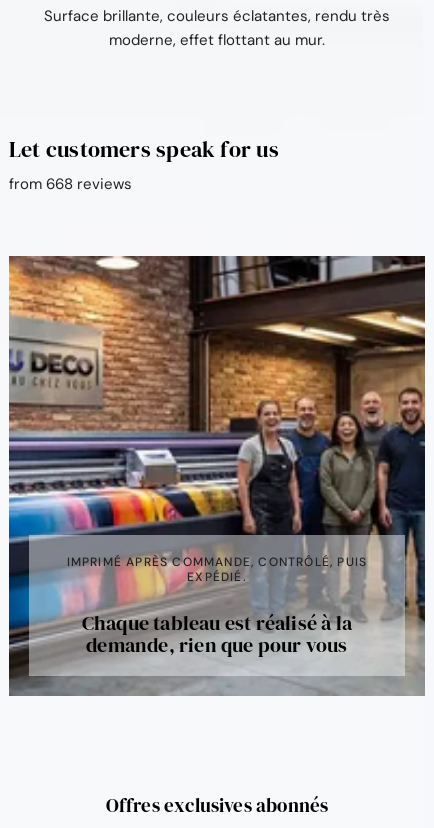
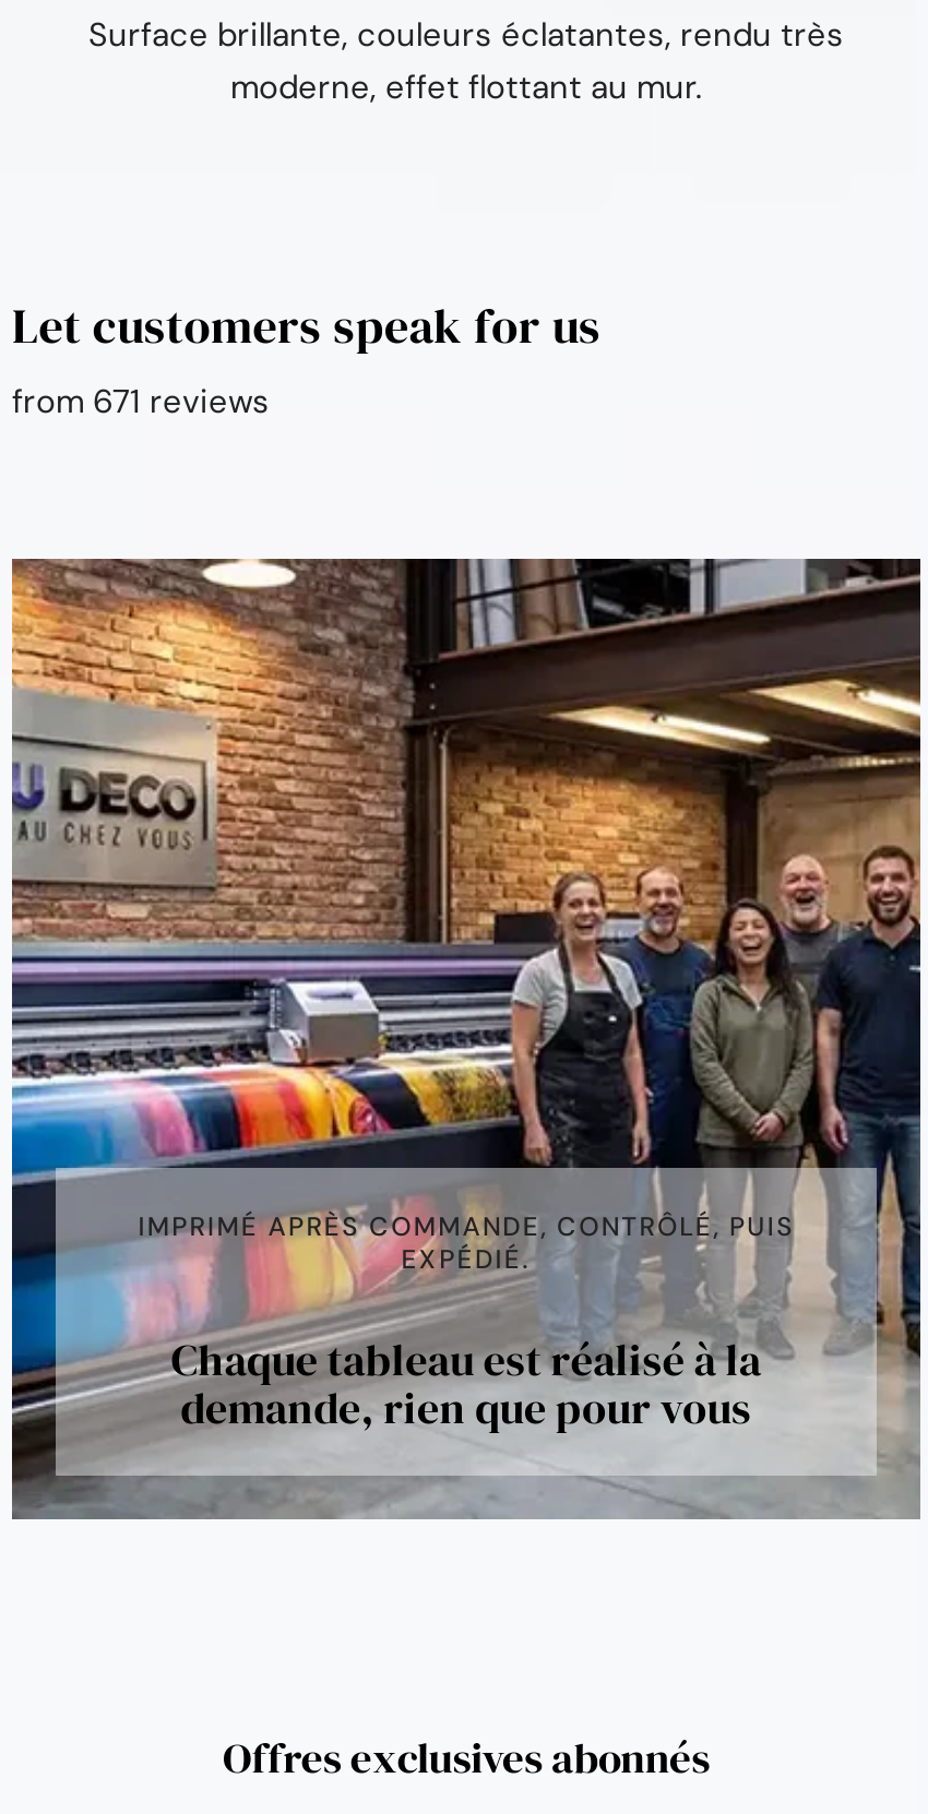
[9,174,132,194] from 668 reviews -> [12,380,270,424] from 671 reviews

